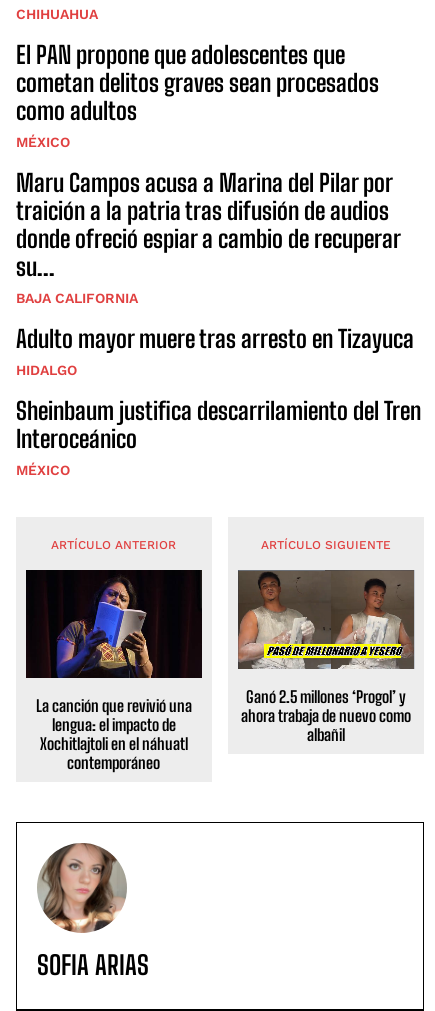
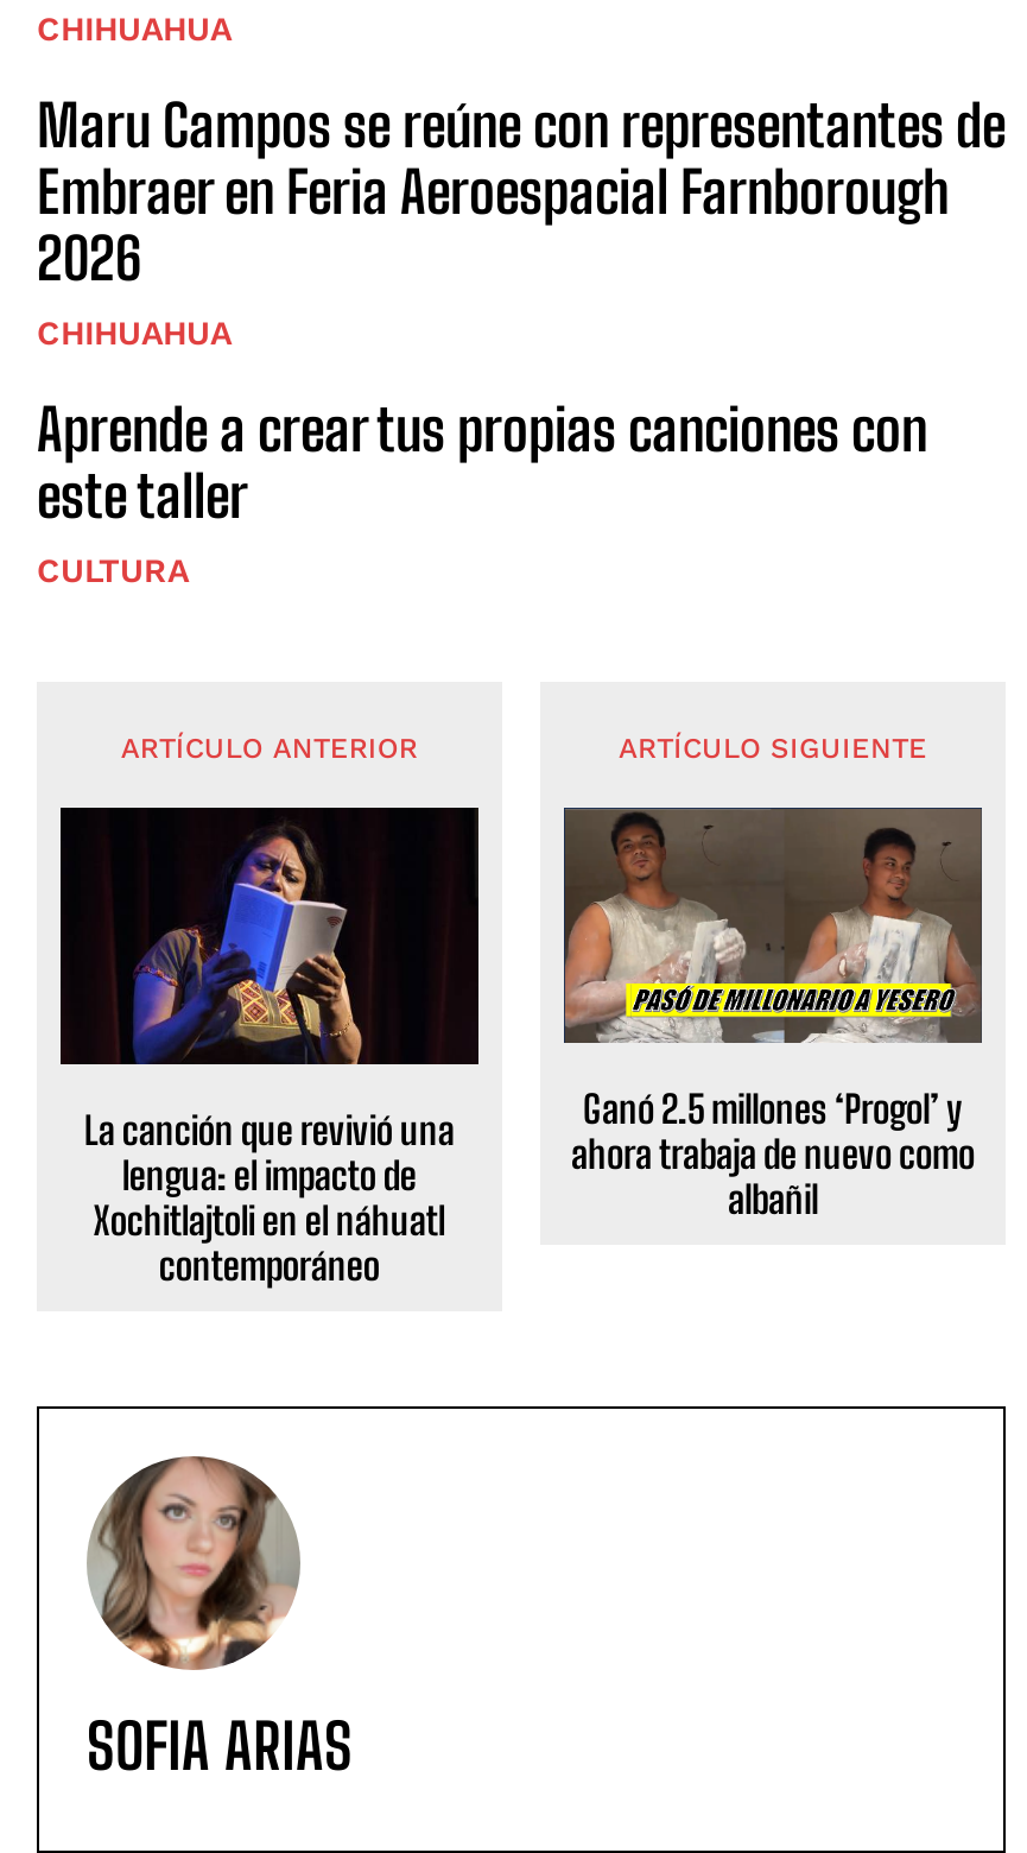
[16,40,421,478] El PAN propone que adolescentes que | cometan delitos graves sean procesados | como adultos | MÉXICO | Maru Campos acusa a Marina del Pilar por | traición a la patria tras difusión de audios | donde ofreció espiar a cambio de recuperar | su... | BAJA CALIFORNIA | Adulto mayor muere tras arresto en Tizayuca | HIDALGO | Sheinbaum justifica descarrilamiento del Tren | Interoceánico | MÉXICO -> [37,91,1006,589] Maru Campos se reúne con representantes de | Embraer en Feria Aeroespacial Farnborough | 2026 | CHIHUAHUA | Aprende a crear tus propias canciones con | este taller | CULTURA

